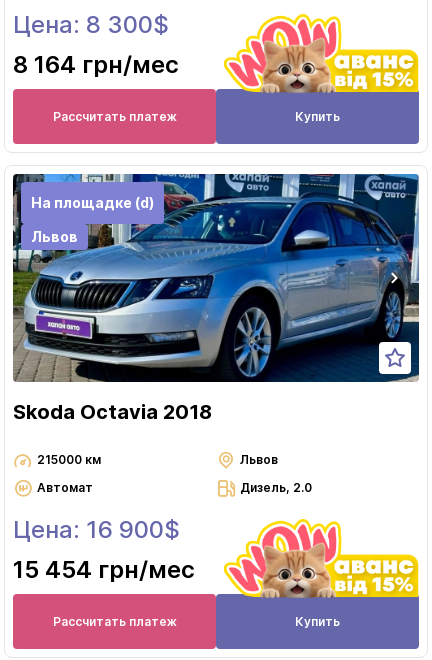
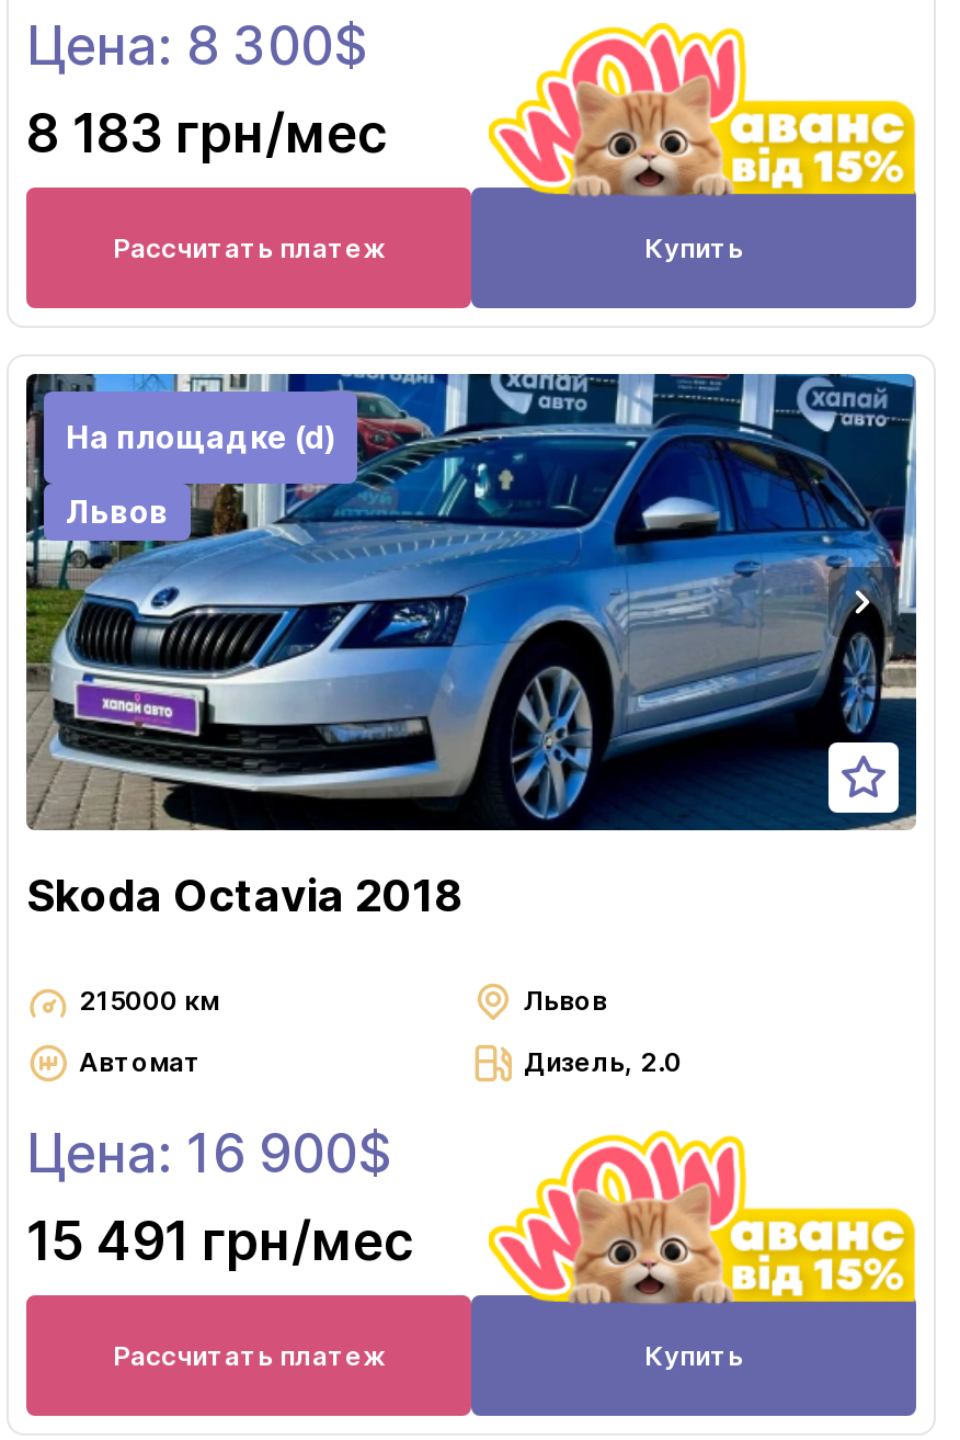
[13,50,179,79] 8 164 грн/мес -> [26,102,388,166] 8 183 грн/мес
[13,555,195,584] 15 454 грн/мес -> [26,1210,414,1274] 15 491 грн/мес

